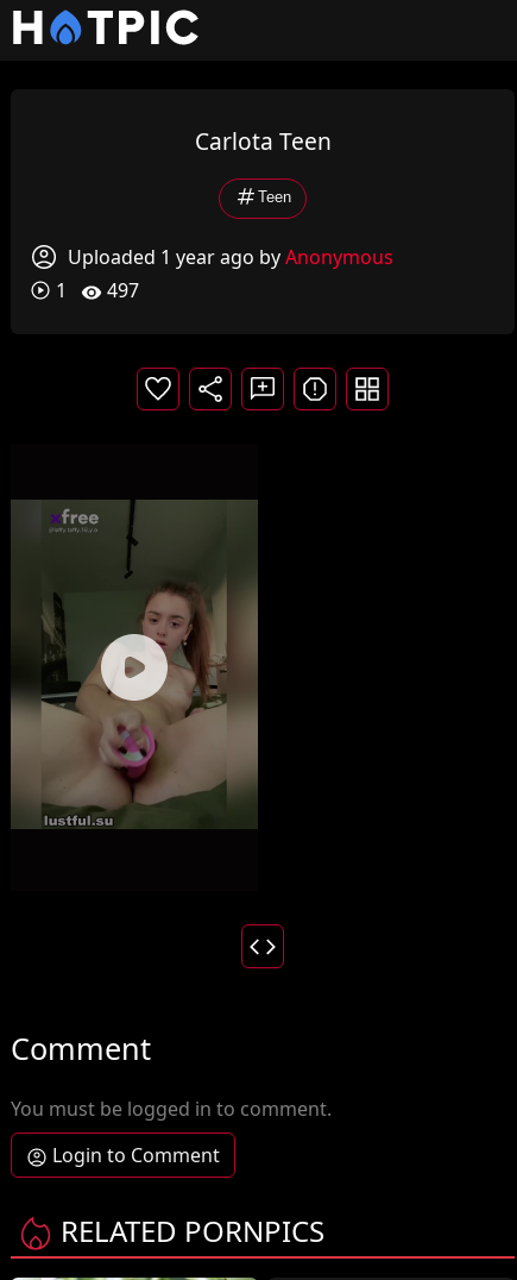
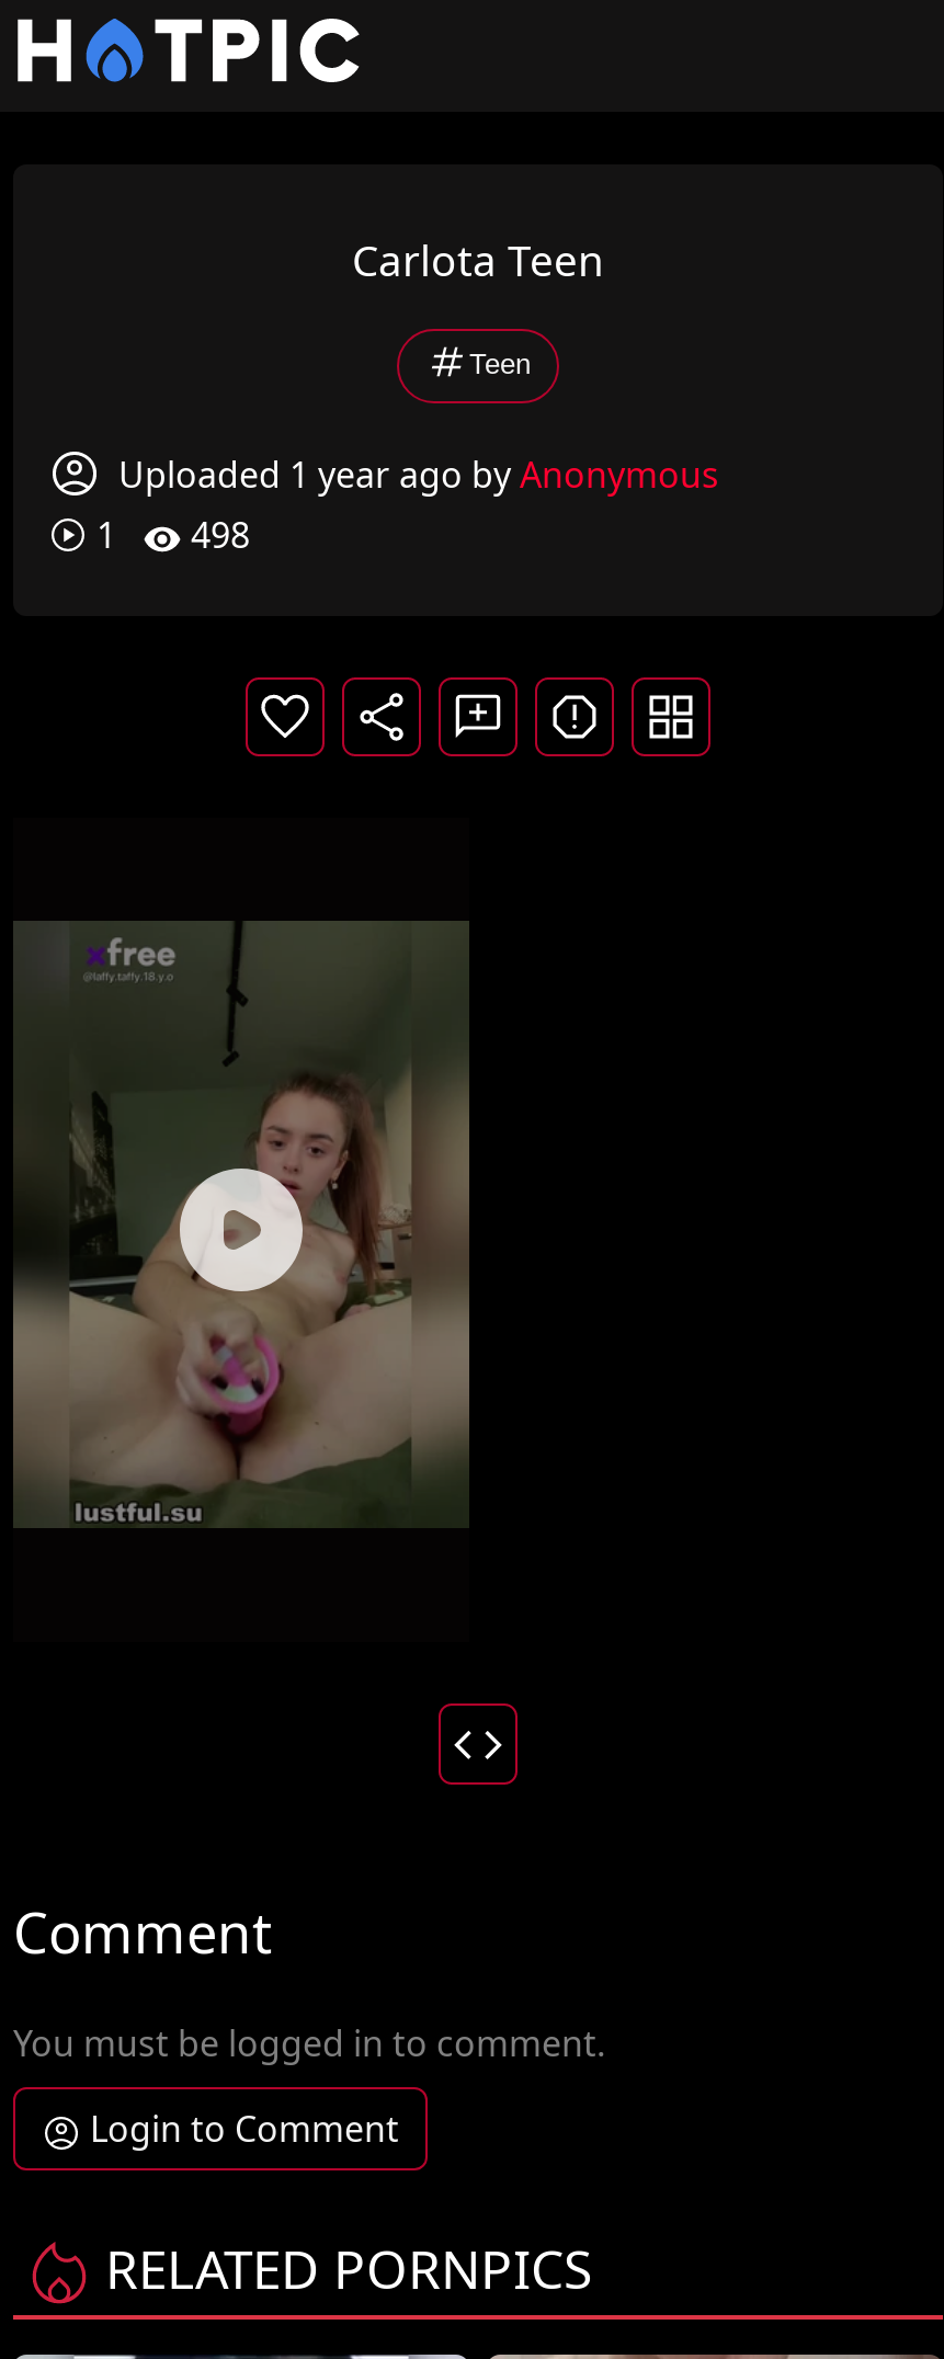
[56,277,139,303] 1 497 -> [96,511,250,559] 1 498

